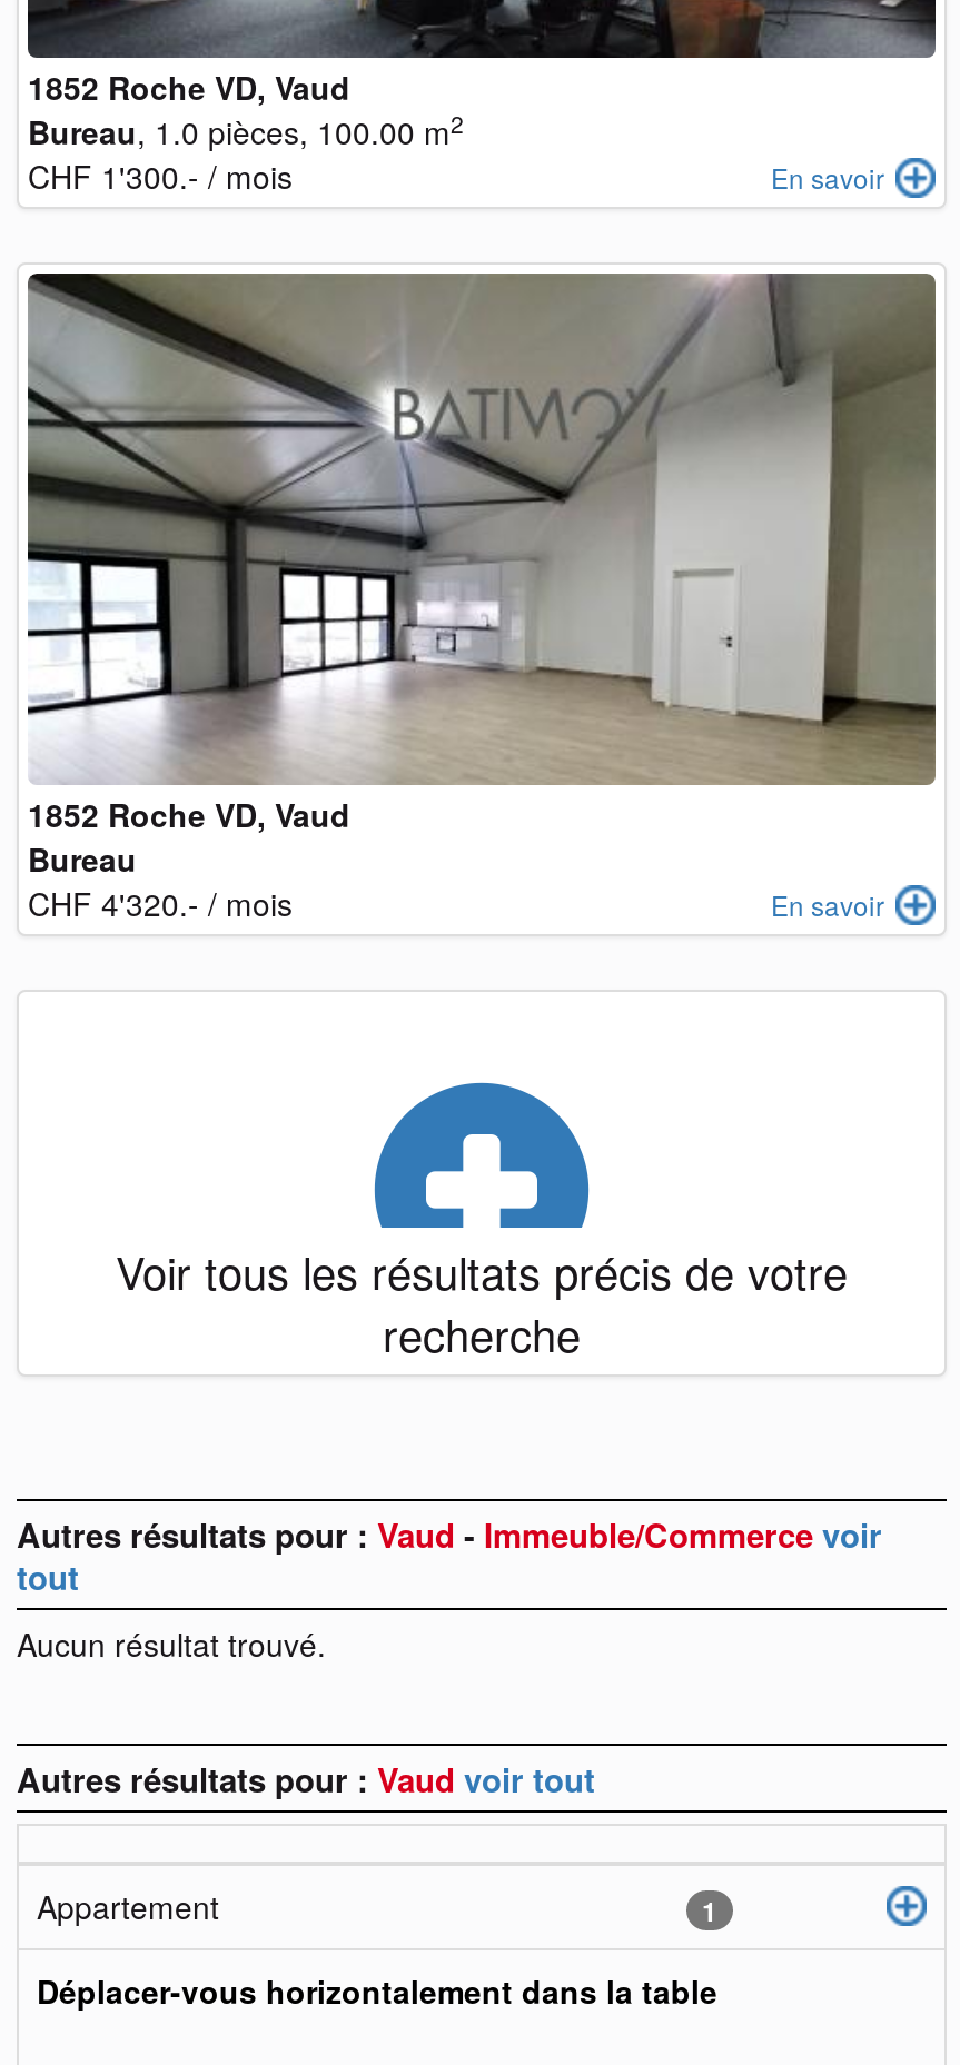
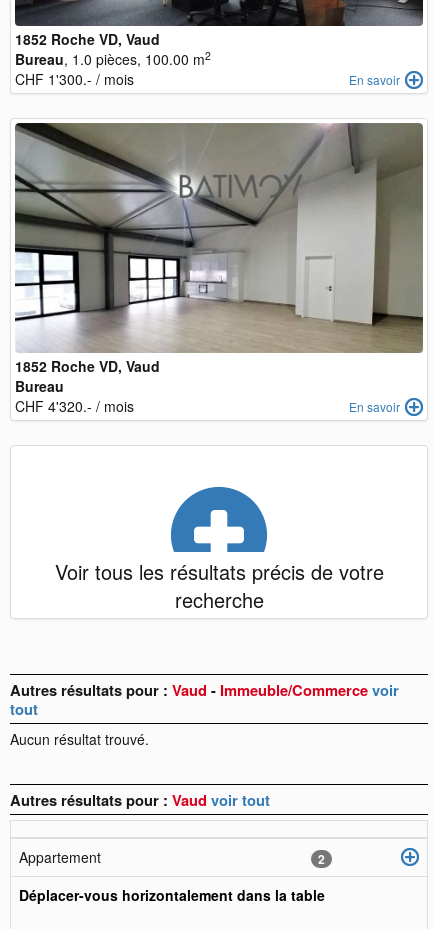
[702,1891,717,1931] 1 -> [318,850,325,868] 2

